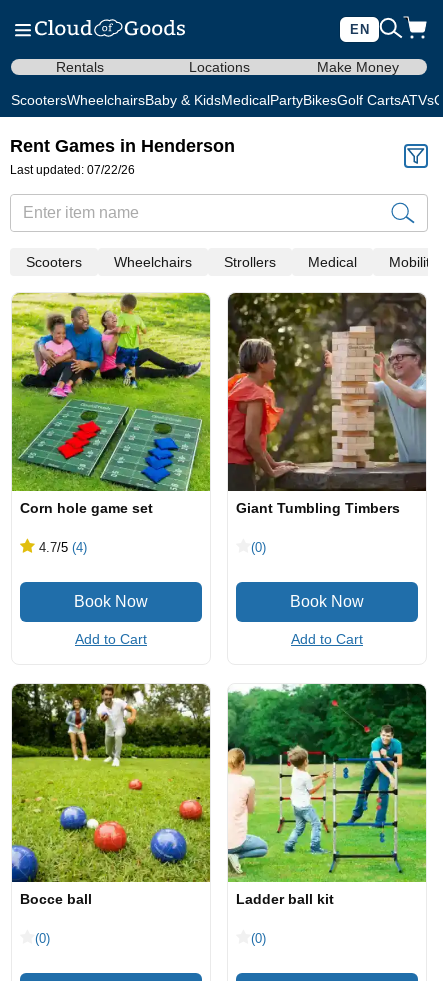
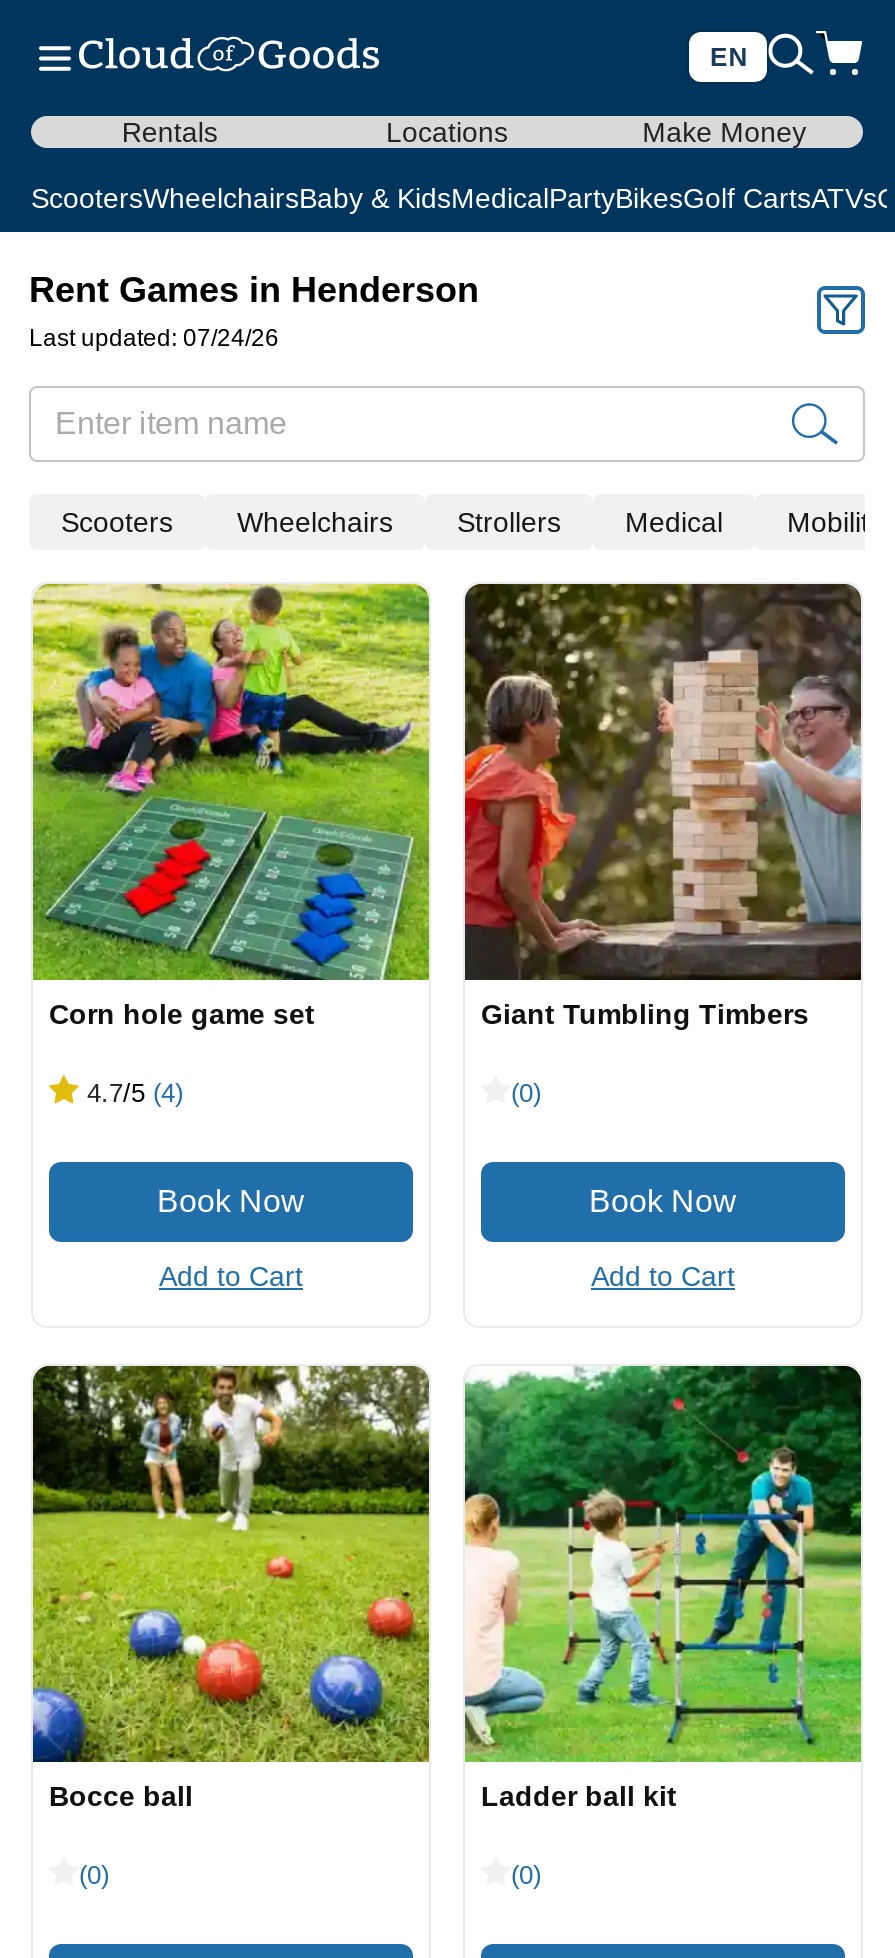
[10,163,135,177] Last updated: 07/22/26 -> [29,324,279,352] Last updated: 07/24/26

